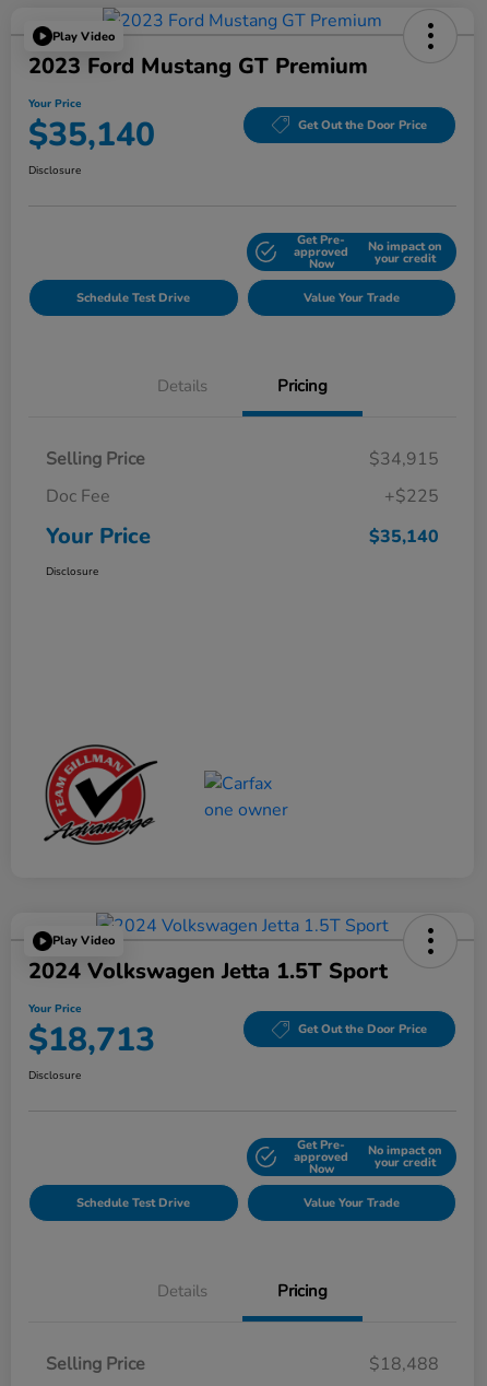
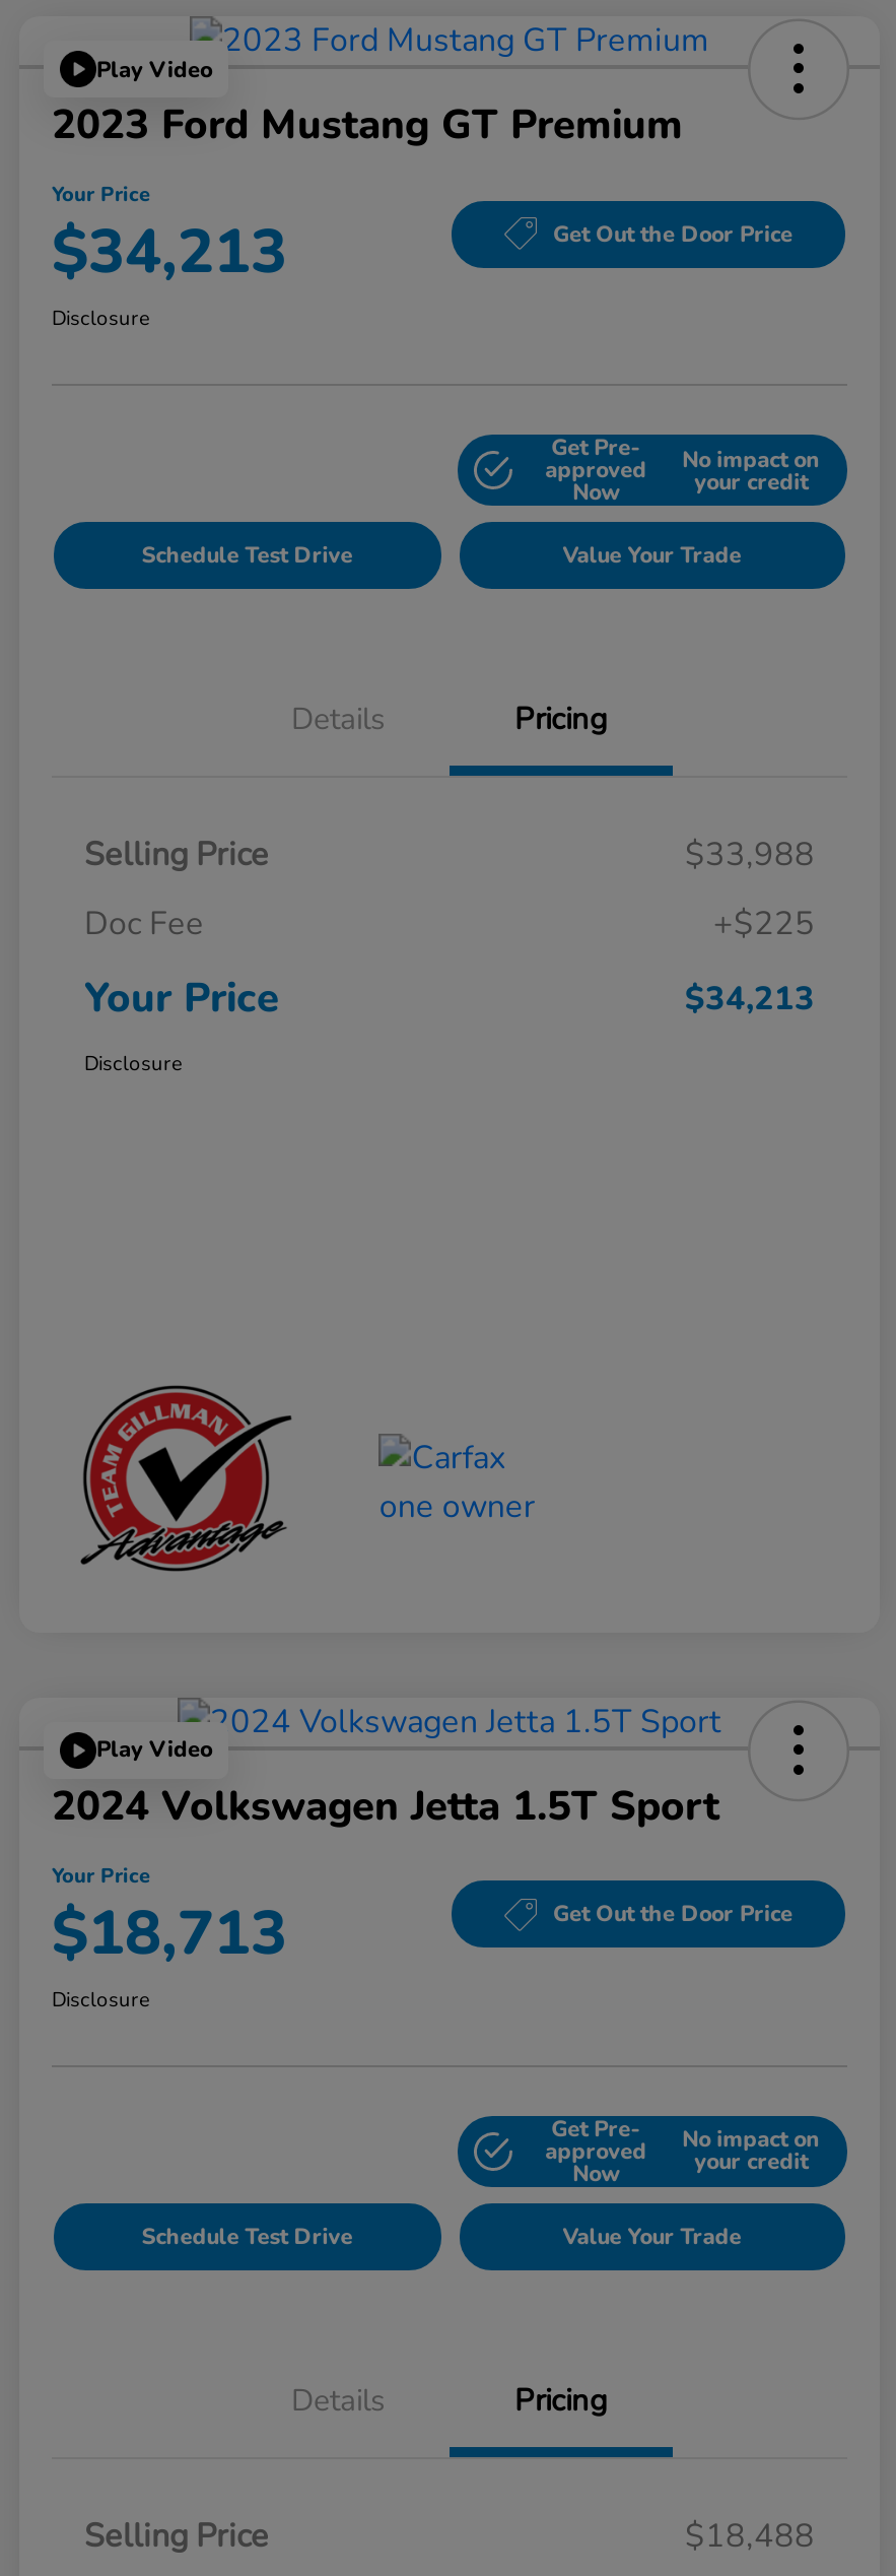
[28,113,155,157] $35,140 -> [52,211,287,294] $34,213
[369,447,439,471] $34,915 -> [685,833,815,877] $33,988
[369,525,439,549] $35,140 -> [685,977,815,1021] $34,213

